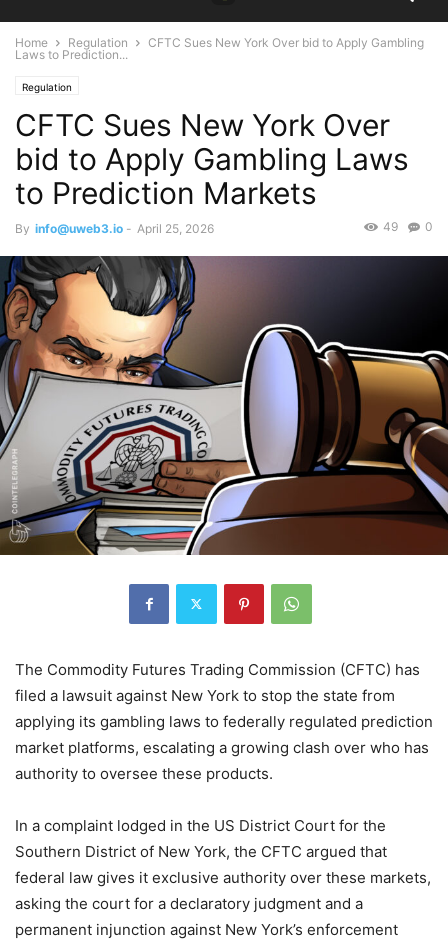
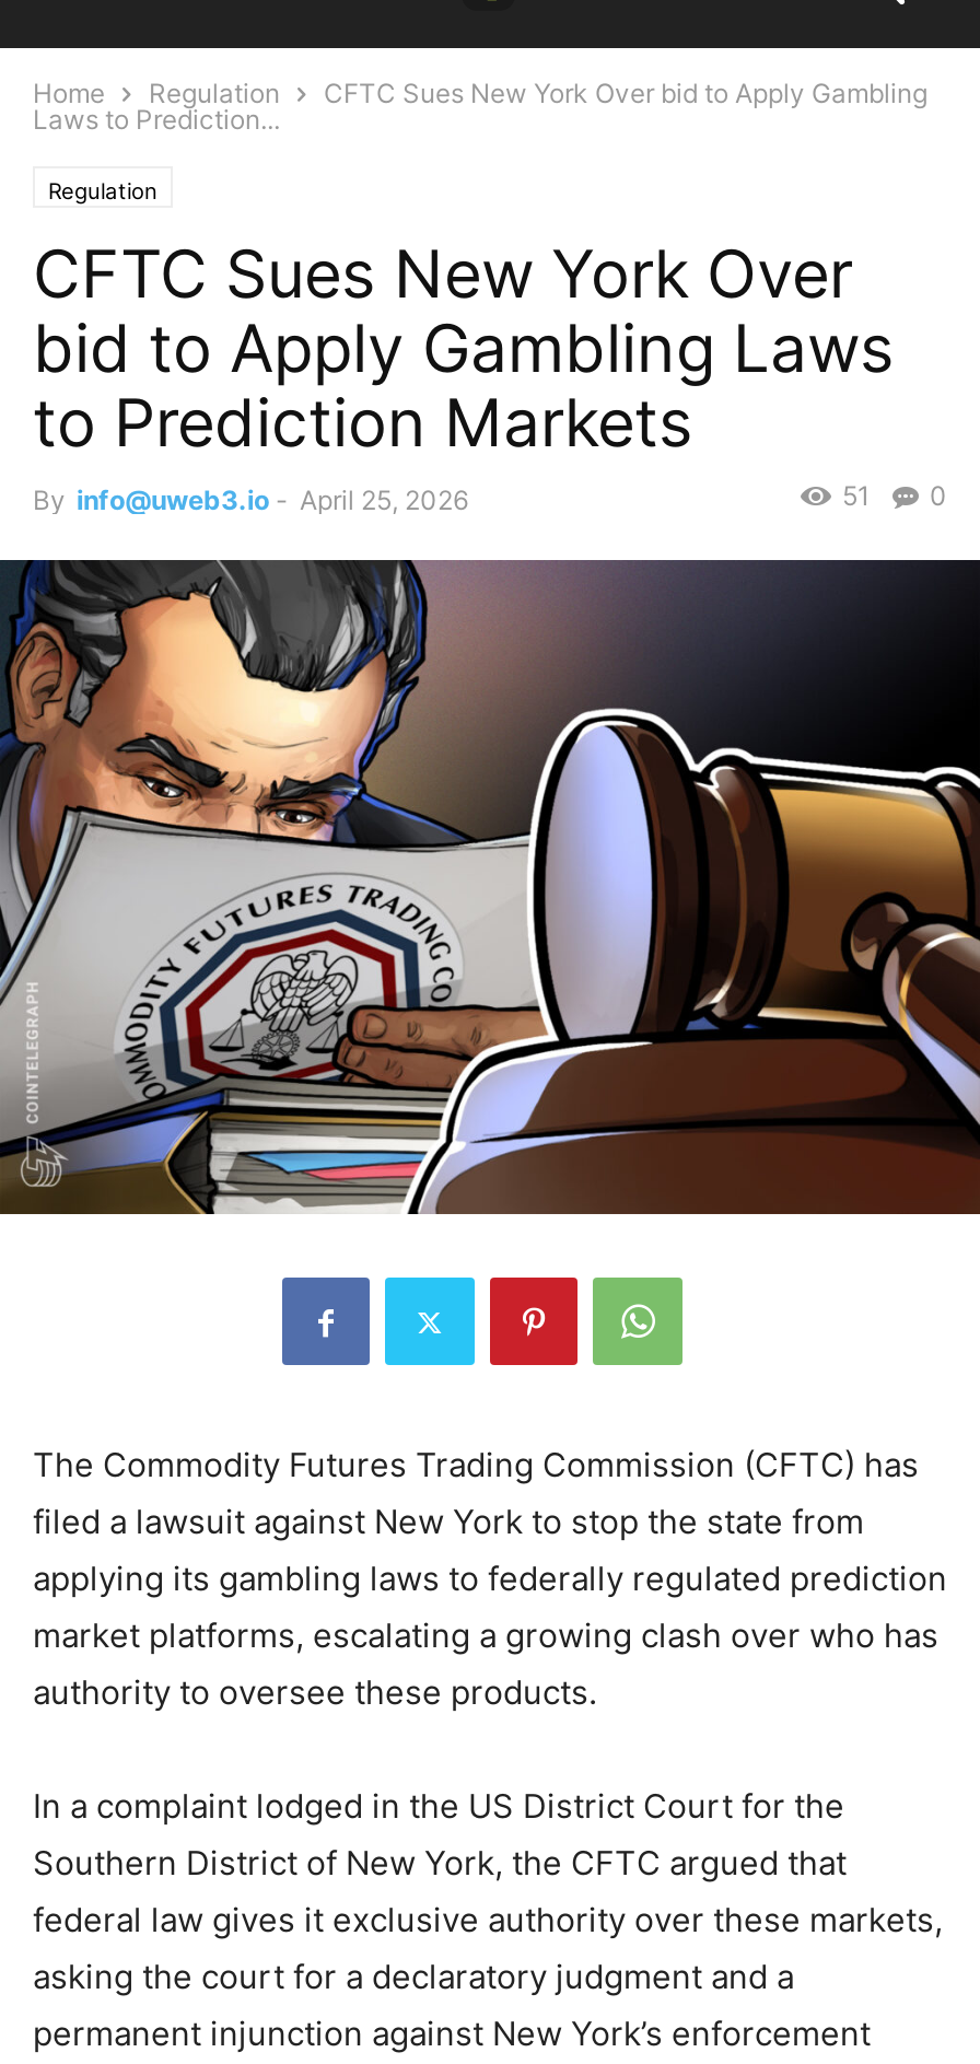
[383,219,433,234] 49 0 -> [842,479,947,512] 51 0

